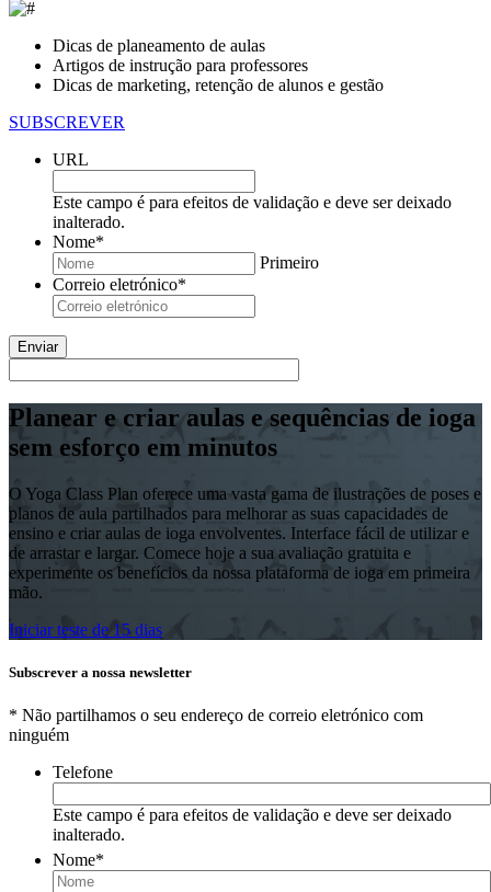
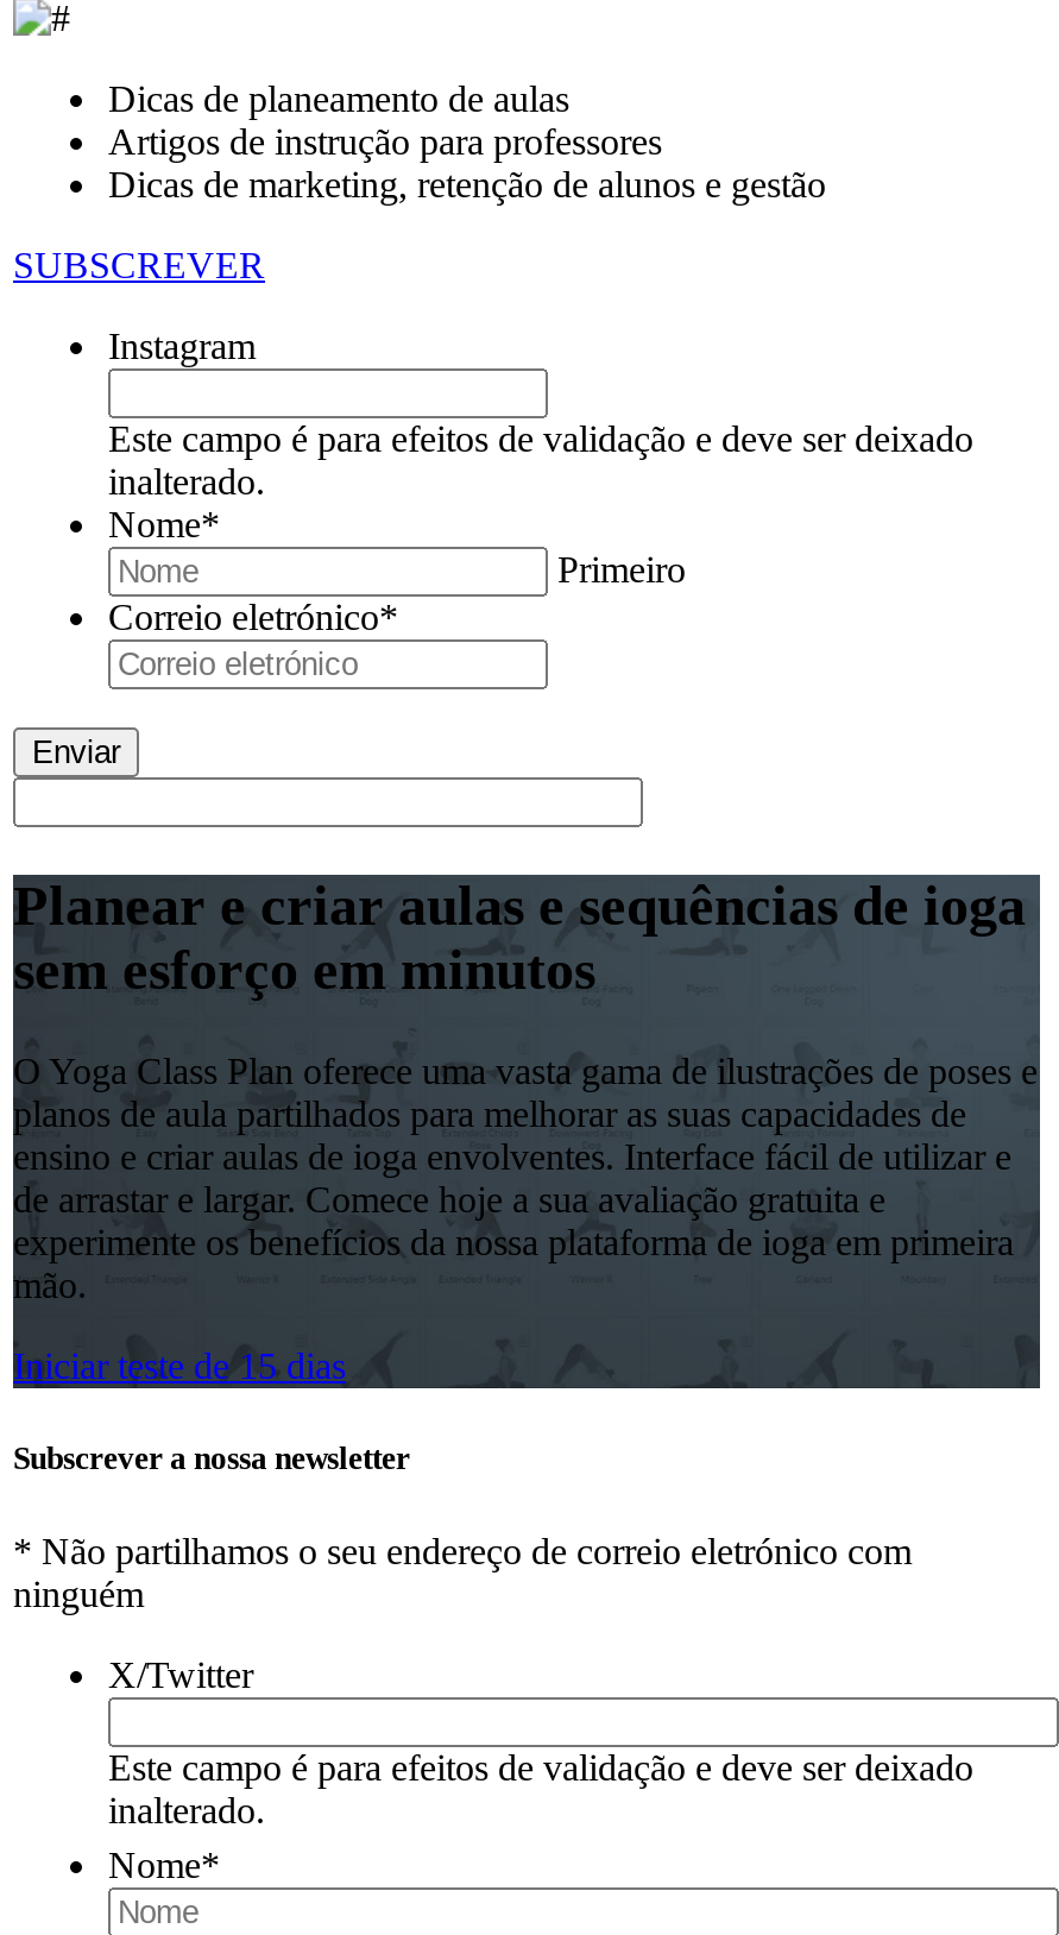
[53,150,89,168] URL -> [108,325,256,365] Instagram
[53,762,113,781] Telefone -> [108,1654,253,1694] X/Twitter

